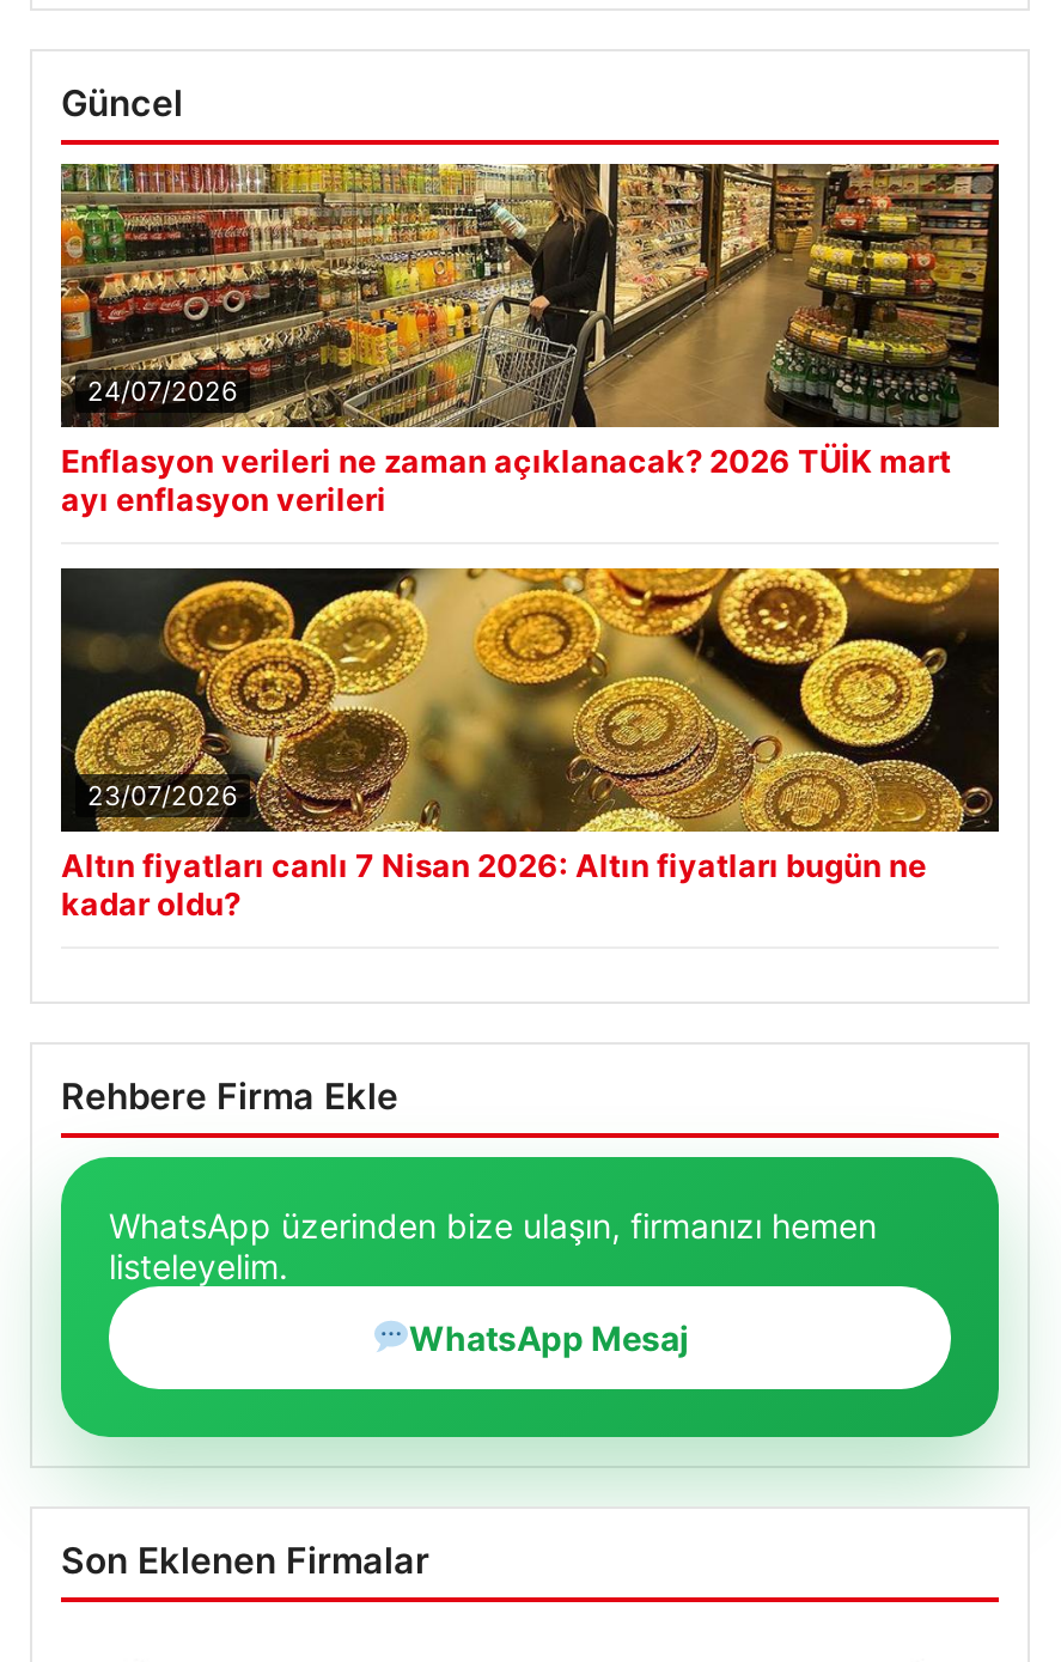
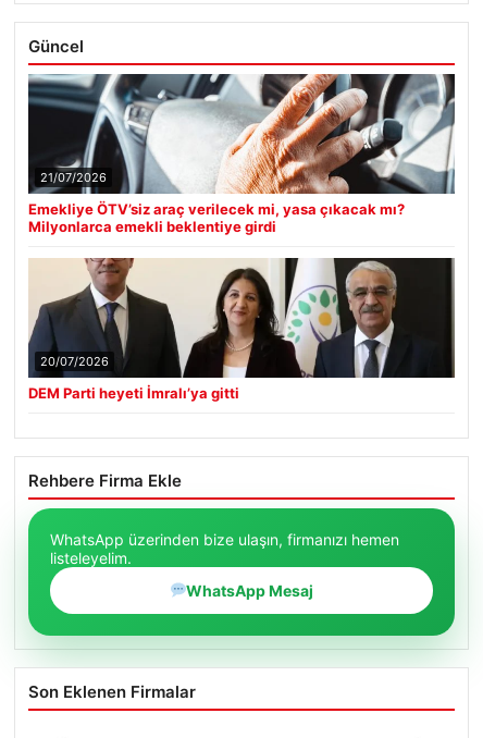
[59,162,1001,430] [image] | 24/07/2026 -> [27,73,456,195] [image] | 21/07/2026
[61,441,951,518] Enflasyon verileri ne zaman açıklanacak? 2026 TÜİK mart | ayı enflasyon verileri -> [28,200,405,235] Emekliye ÖTV’siz araç verilecek mi, yasa çıkacak mı? | Milyonlarca emekli beklentiye girdi
[59,566,1001,827] [image] | 23/07/2026 -> [28,257,456,376] [image] | 20/07/2026
[61,845,927,922] Altın fiyatları canlı 7 Nisan 2026: Altın fiyatları bugün ne | kadar oldu? -> [28,384,239,401] DEM Parti heyeti İmralı’ya gitti

